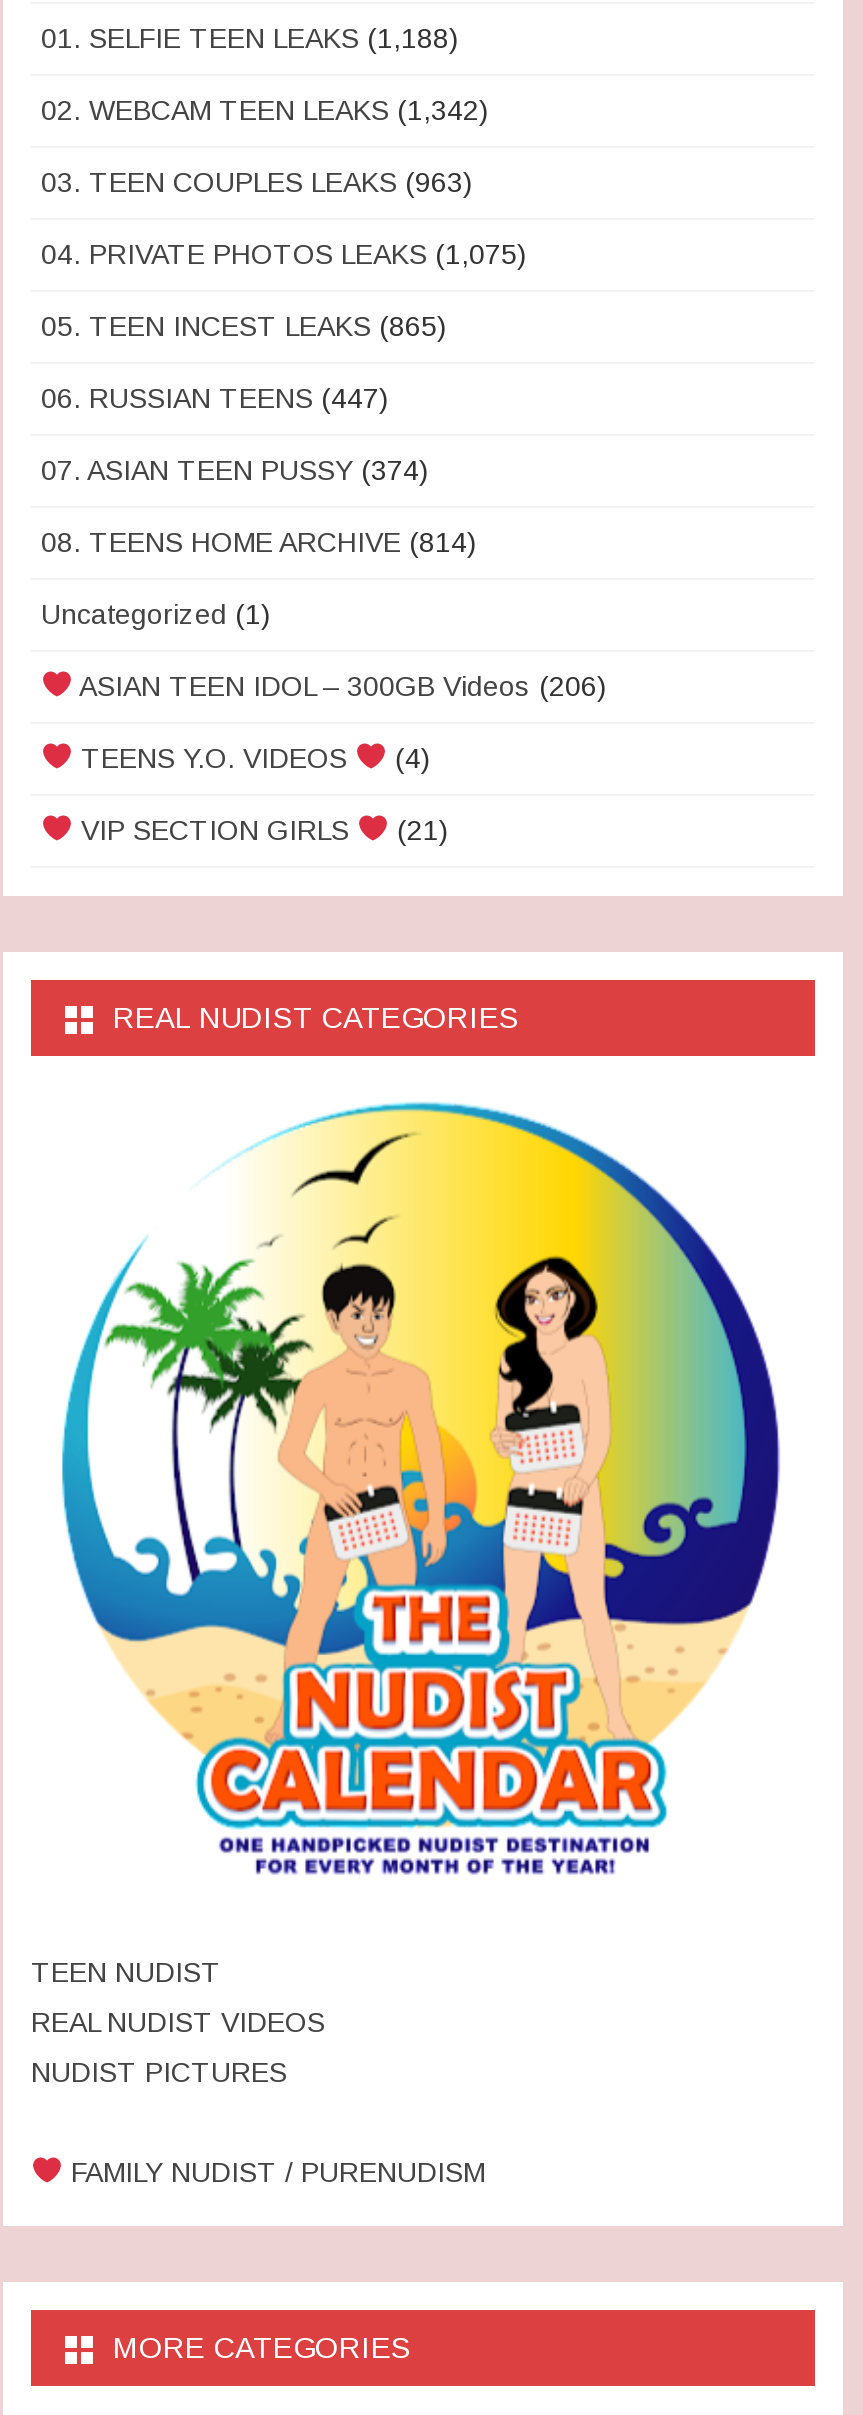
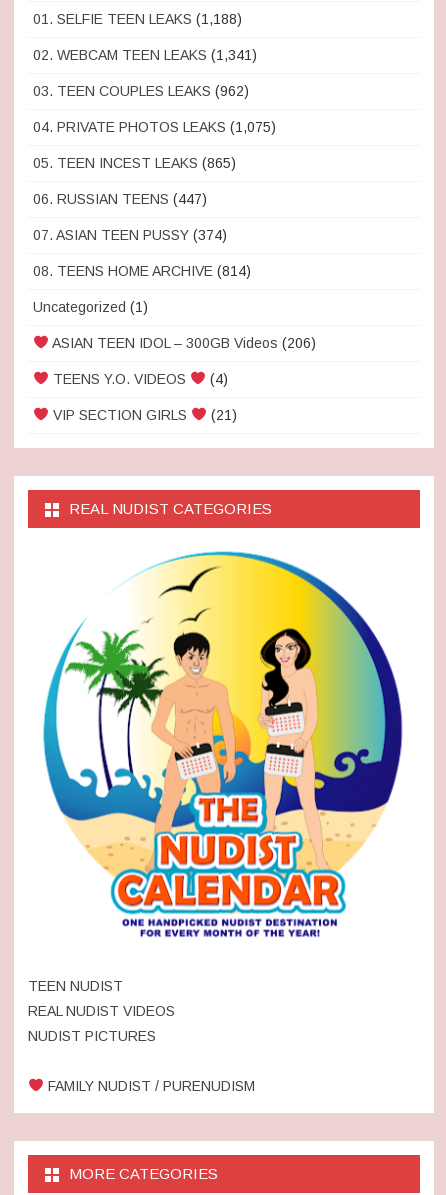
[41,94,489,126] 02. WEBCAM TEEN LEAKS (1,342) -> [33,47,257,63] 02. WEBCAM TEEN LEAKS (1,341)
[41,166,473,198] 03. TEEN COUPLES LEAKS (963) -> [33,83,249,99] 03. TEEN COUPLES LEAKS (962)

